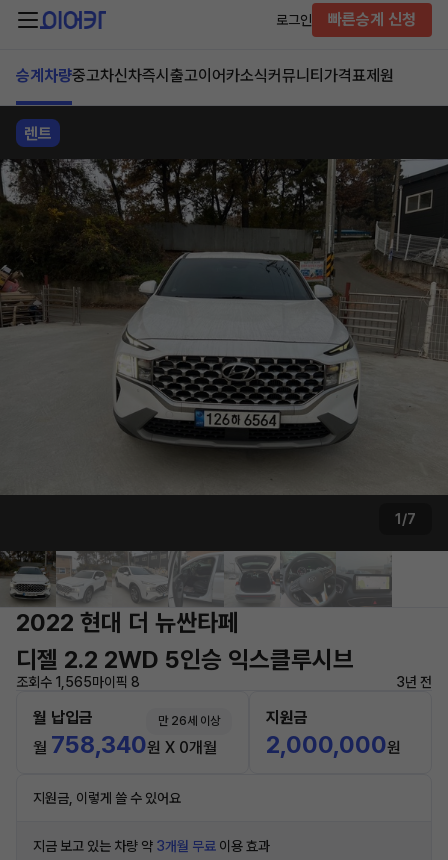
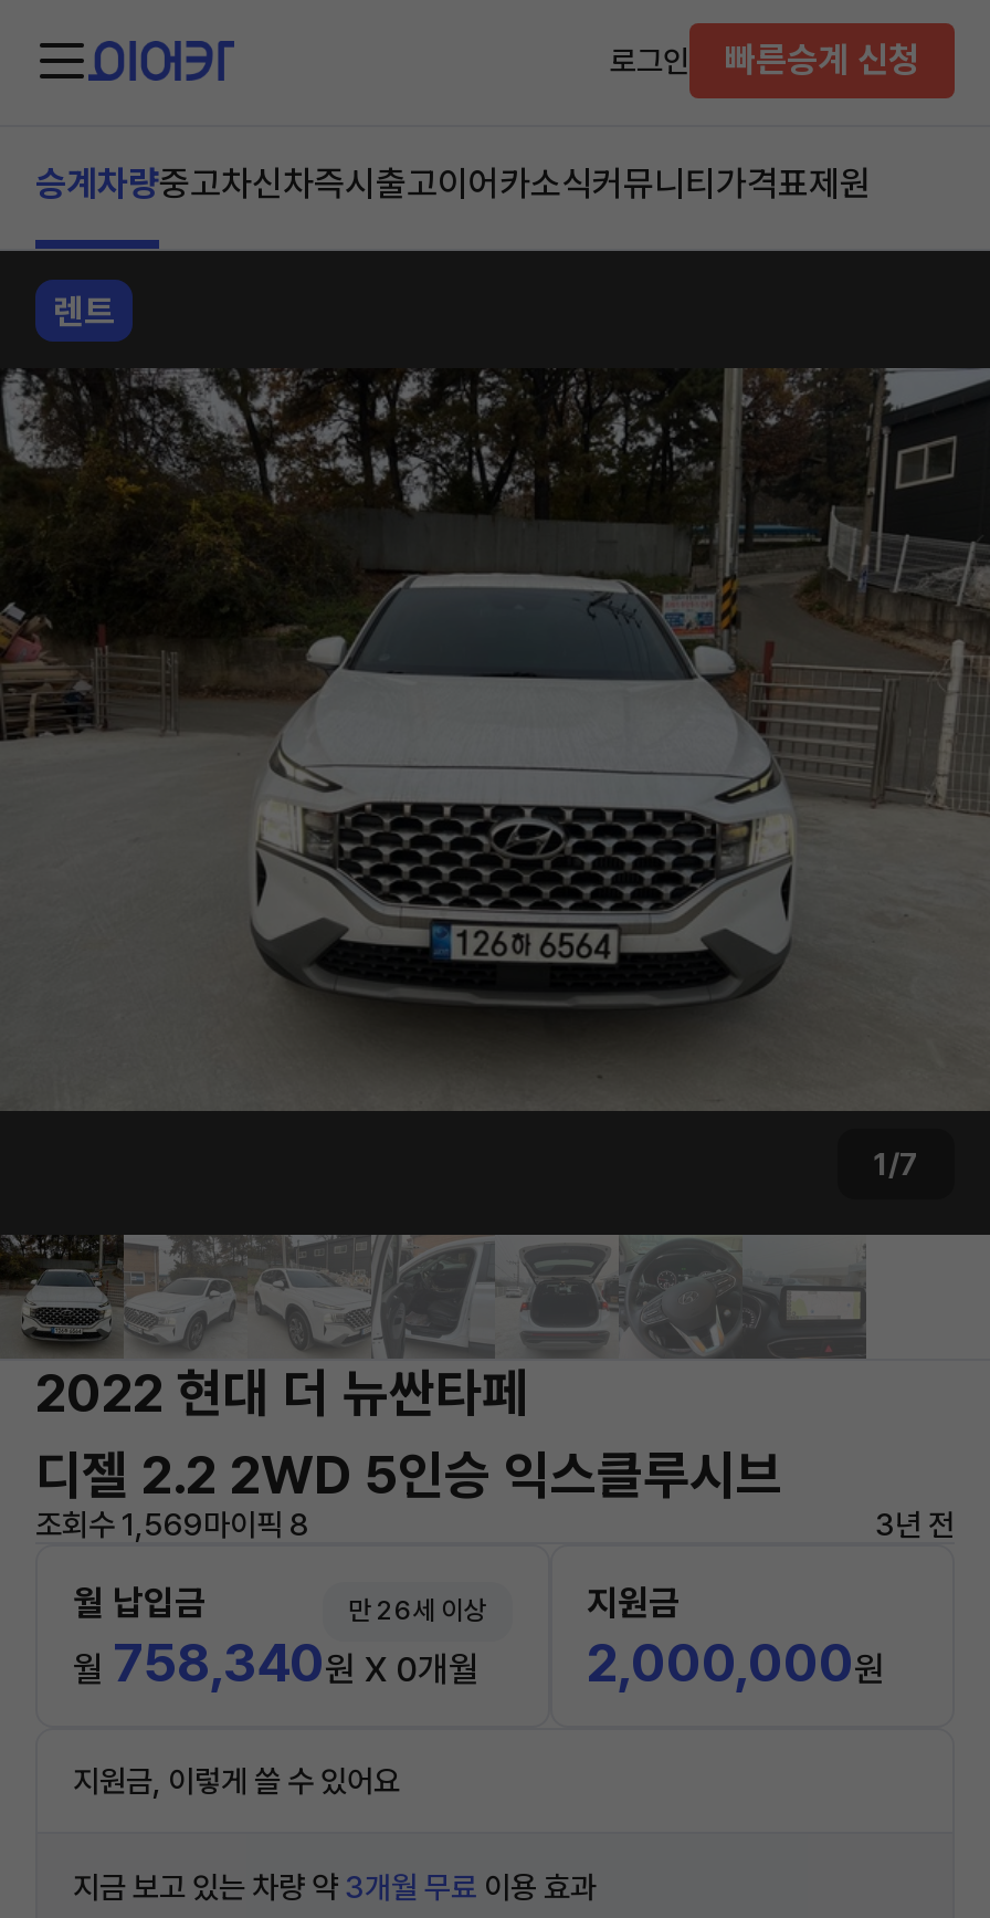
[16,674,140,690] 조회수 1,565마이픽 8 -> [35,1507,309,1542] 조회수 1,569마이픽 8

